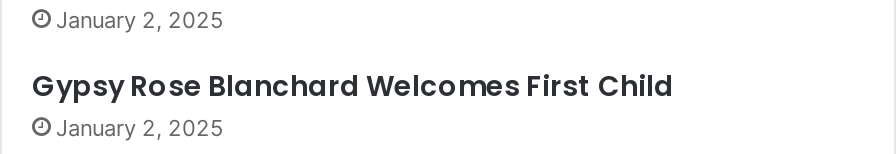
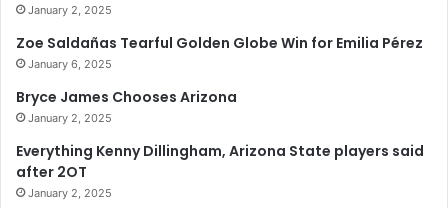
[32,65,674,105] Gypsy Rose Blanchard Welcomes First Child -> [16,32,424,181] Zoe Saldañas Tearful Golden Globe Win for Emilia Pérez | January 6, 2025 | Bryce James Chooses Arizona | January 2, 2025 | Everything Kenny Dillingham, Arizona State players said | after 2OT

